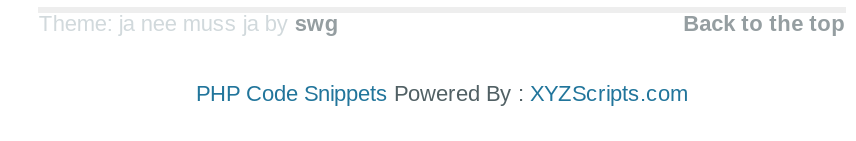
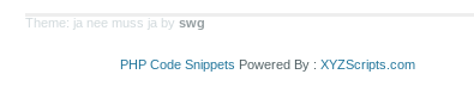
[683,12,845,36] Back to the top -> none

